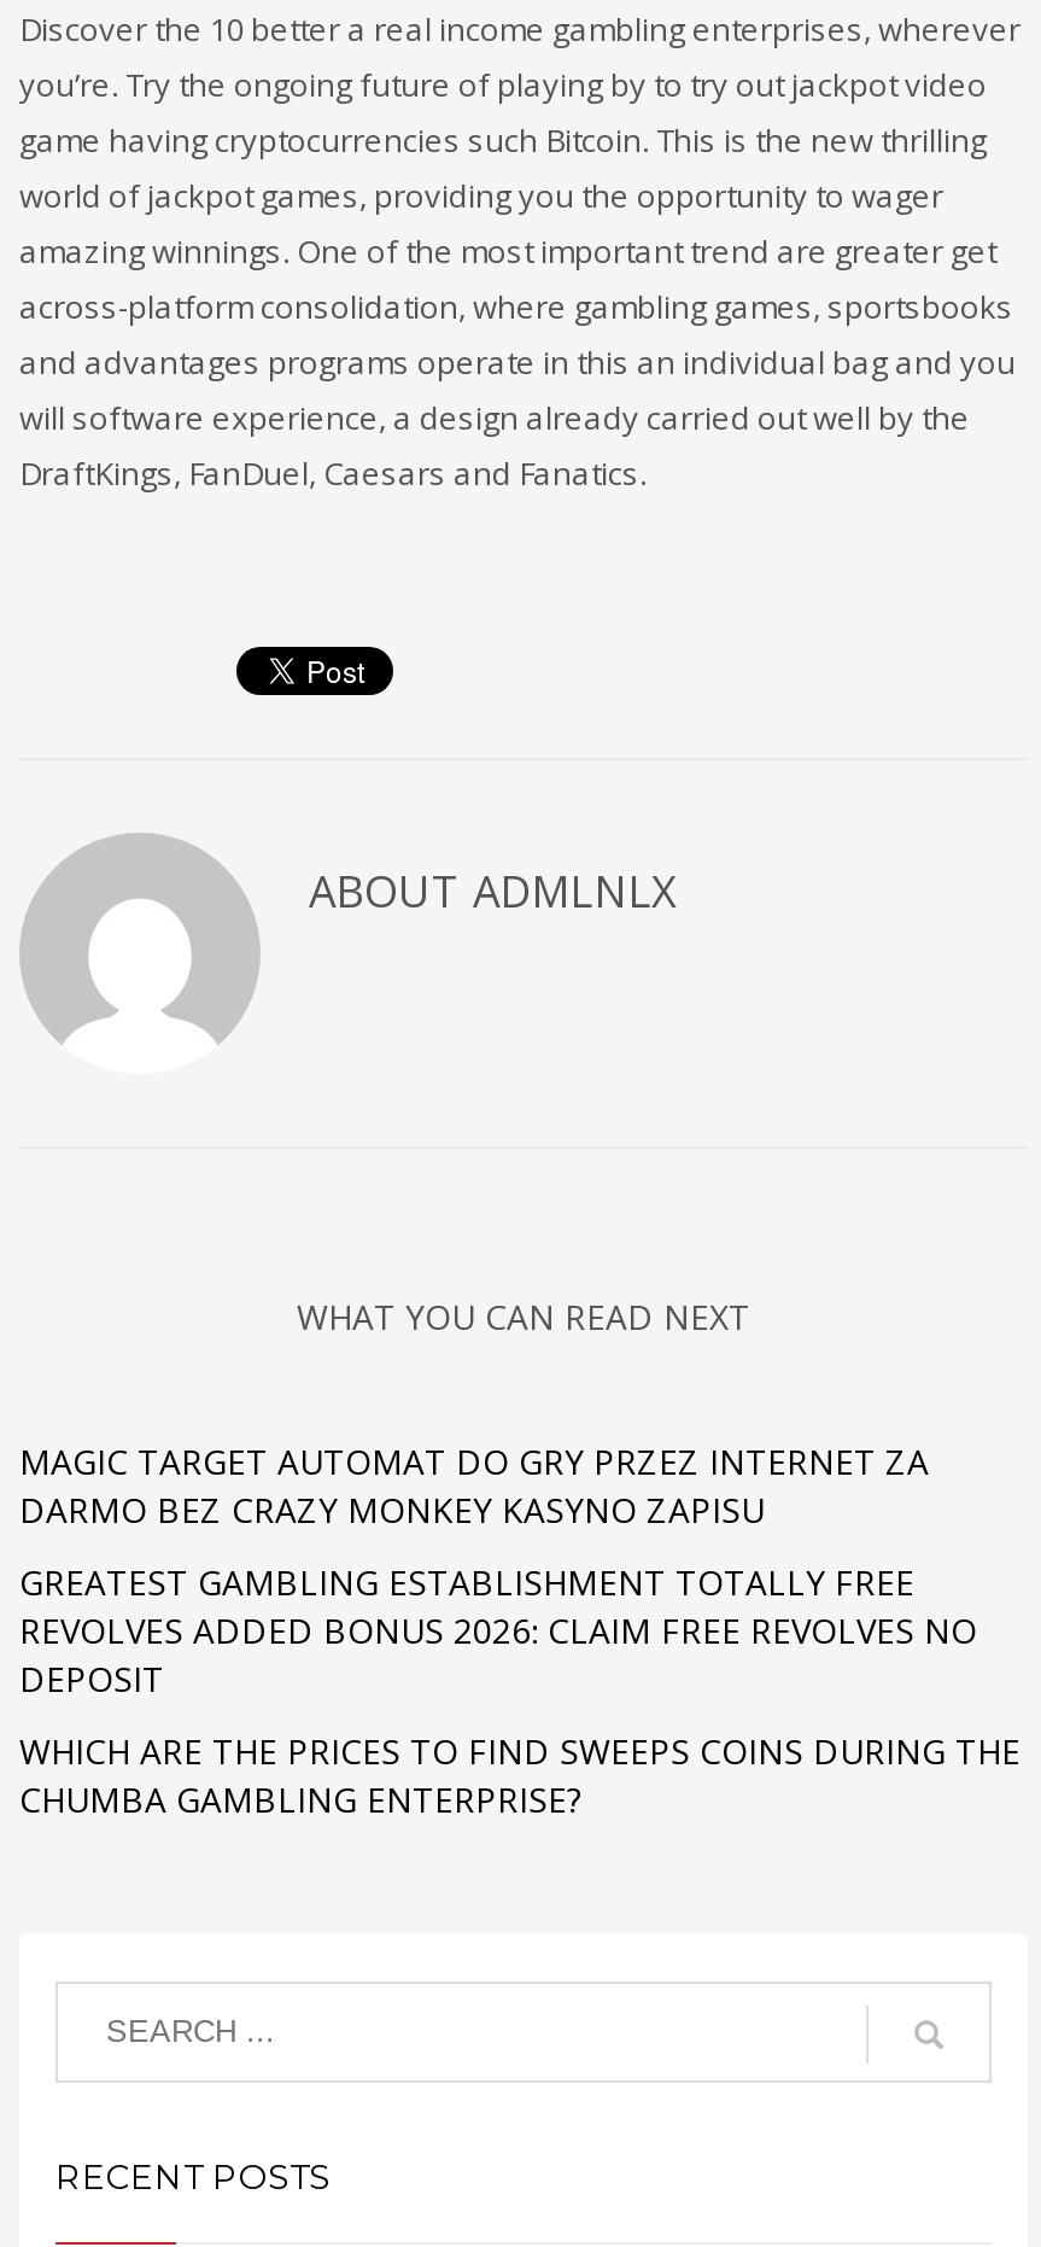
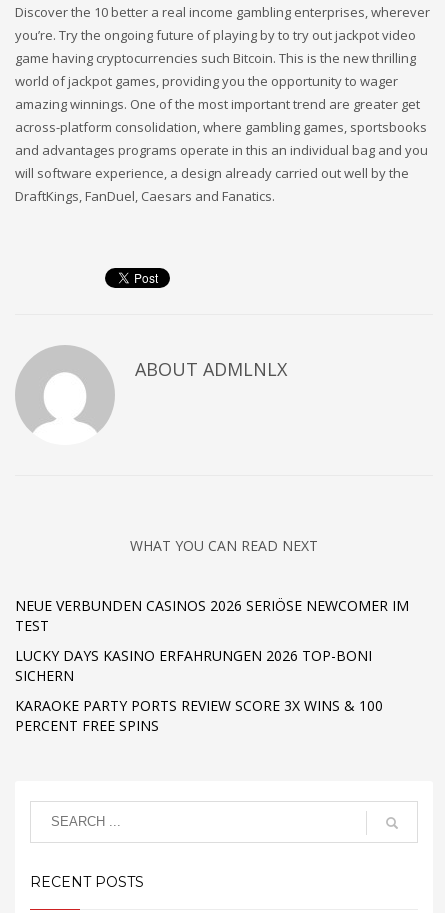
[19,1438,929,1532] MAGIC TARGET AUTOMAT DO GRY PRZEZ INTERNET ZA | DARMO BEZ CRAZY MONKEY KASYNO ZAPISU -> [15,596,409,635] NEUE VERBUNDEN CASINOS 2026 SERIÖSE NEWCOMER IM | TEST
[19,1558,977,1701] GREATEST GAMBLING ESTABLISHMENT TOTALLY FREE | REVOLVES ADDED BONUS 2026: CLAIM FREE REVOLVES NO | DEPOSIT -> [15,646,372,685] LUCKY DAYS KASINO ERFAHRUNGEN 2026 TOP-BONI | SICHERN
[19,1727,1020,1821] WHICH ARE THE PRICES TO FIND SWEEPS COINS DURING THE | CHUMBA GAMBLING ENTERPRISE? -> [15,696,383,735] KARAOKE PARTY PORTS REVIEW SCORE 3X WINS & 100 | PERCENT FREE SPINS

